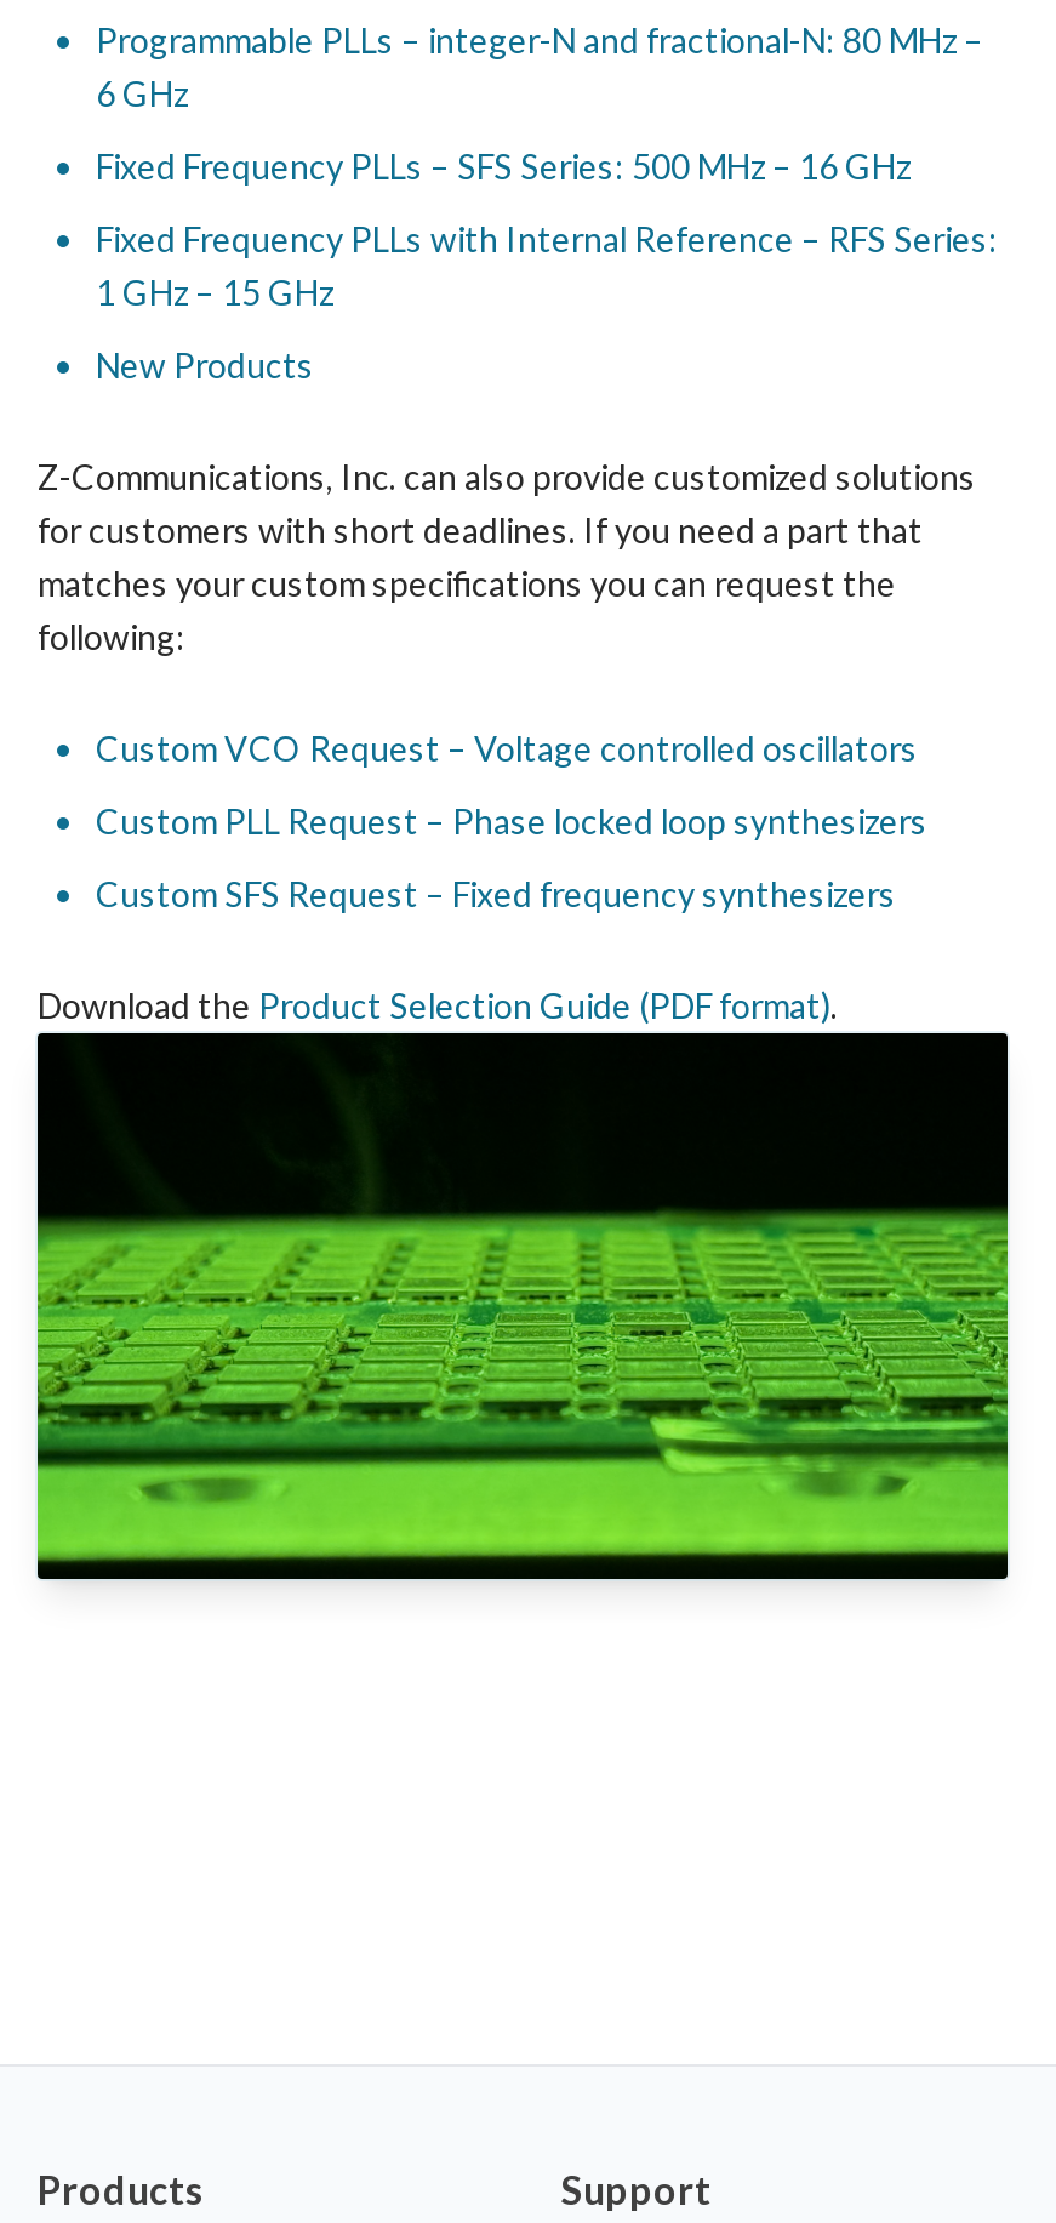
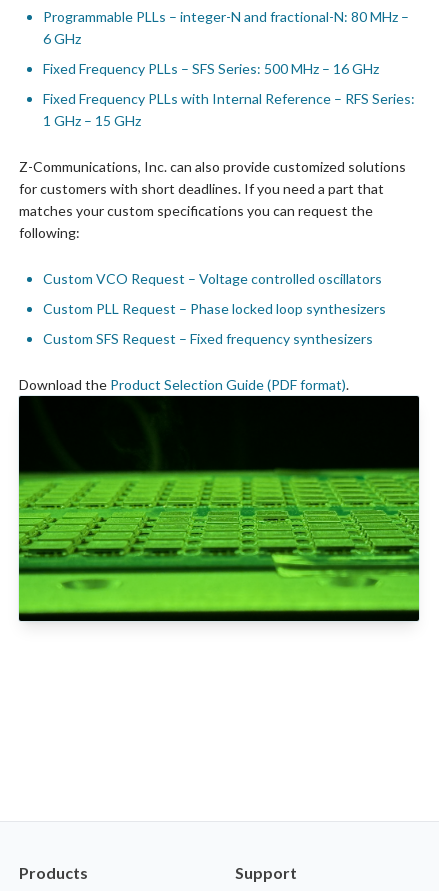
[96,344,314,386] New Products -> none

